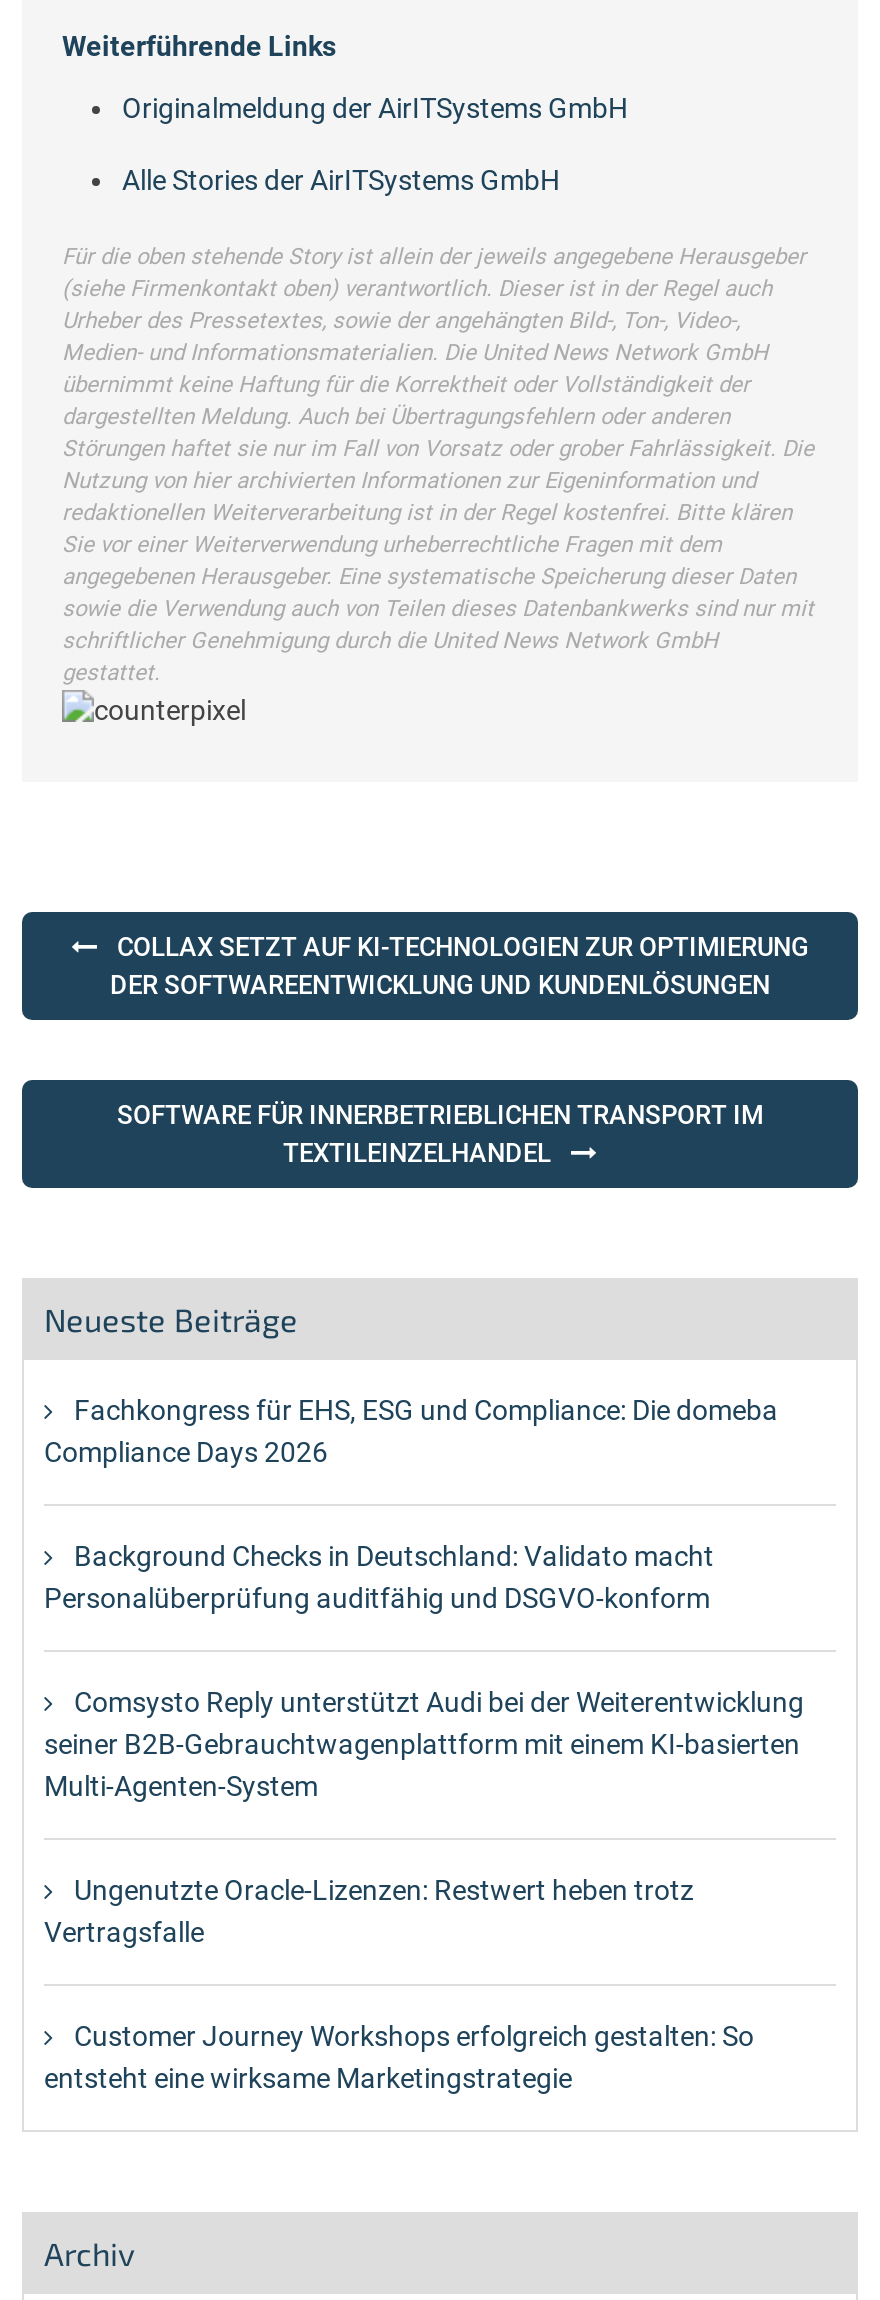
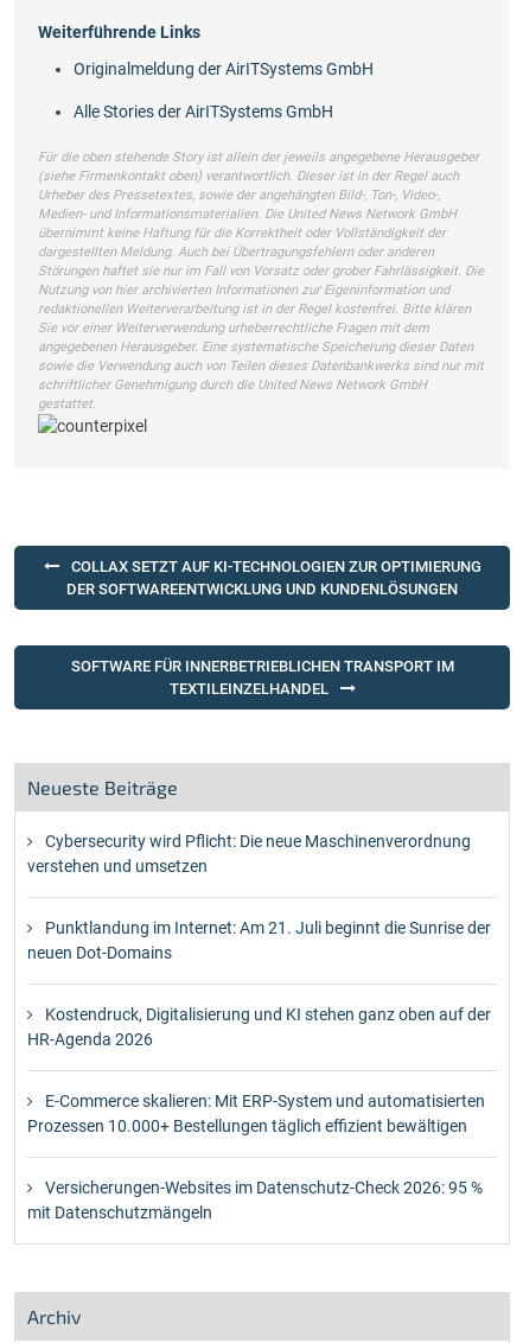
[44,1395,778,1469] Fachkongress für EHS, ESG und Compliance: Die domeba | Compliance Days 2026 -> [27,831,471,875] Cybersecurity wird Pflicht: Die neue Maschinenverordnung | verstehen und umsetzen
[44,1541,714,1615] Background Checks in Deutschland: Validato macht | Personalüberprüfung auditfähig und DSGVO-konform -> [27,918,491,962] Punktlandung im Internet: Am 21. Juli beginnt die Sunrise der | neuen Dot-Domains
[44,1687,804,1803] Comsysto Reply unterstützt Audi bei der Weiterentwicklung | seiner B2B-Gebrauchtwagenplattform mit einem KI-basierten | Multi-Agenten-System -> [27,1004,491,1048] Kostendruck, Digitalisierung und KI stehen ganz oben auf der | HR-Agenda 2026
[44,1875,694,1949] Ungenutzte Oracle-Lizenzen: Restwert heben trotz | Vertragsfalle -> [27,1091,485,1135] E-Commerce skalieren: Mit ERP-System und automatisierten | Prozessen 10.000+ Bestellungen täglich effizient bewältigen
[44,2021,754,2095] Customer Journey Workshops erfolgreich gestalten: So | entsteht eine wirksame Marketingstrategie -> [27,1178,483,1222] Versicherungen-Websites im Datenschutz-Check 2026: 95 % | mit Datenschutzmängeln

